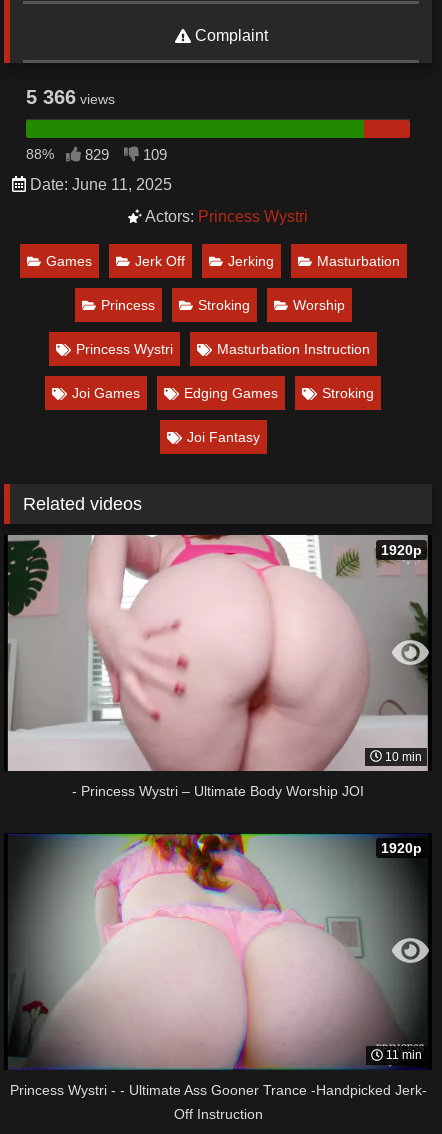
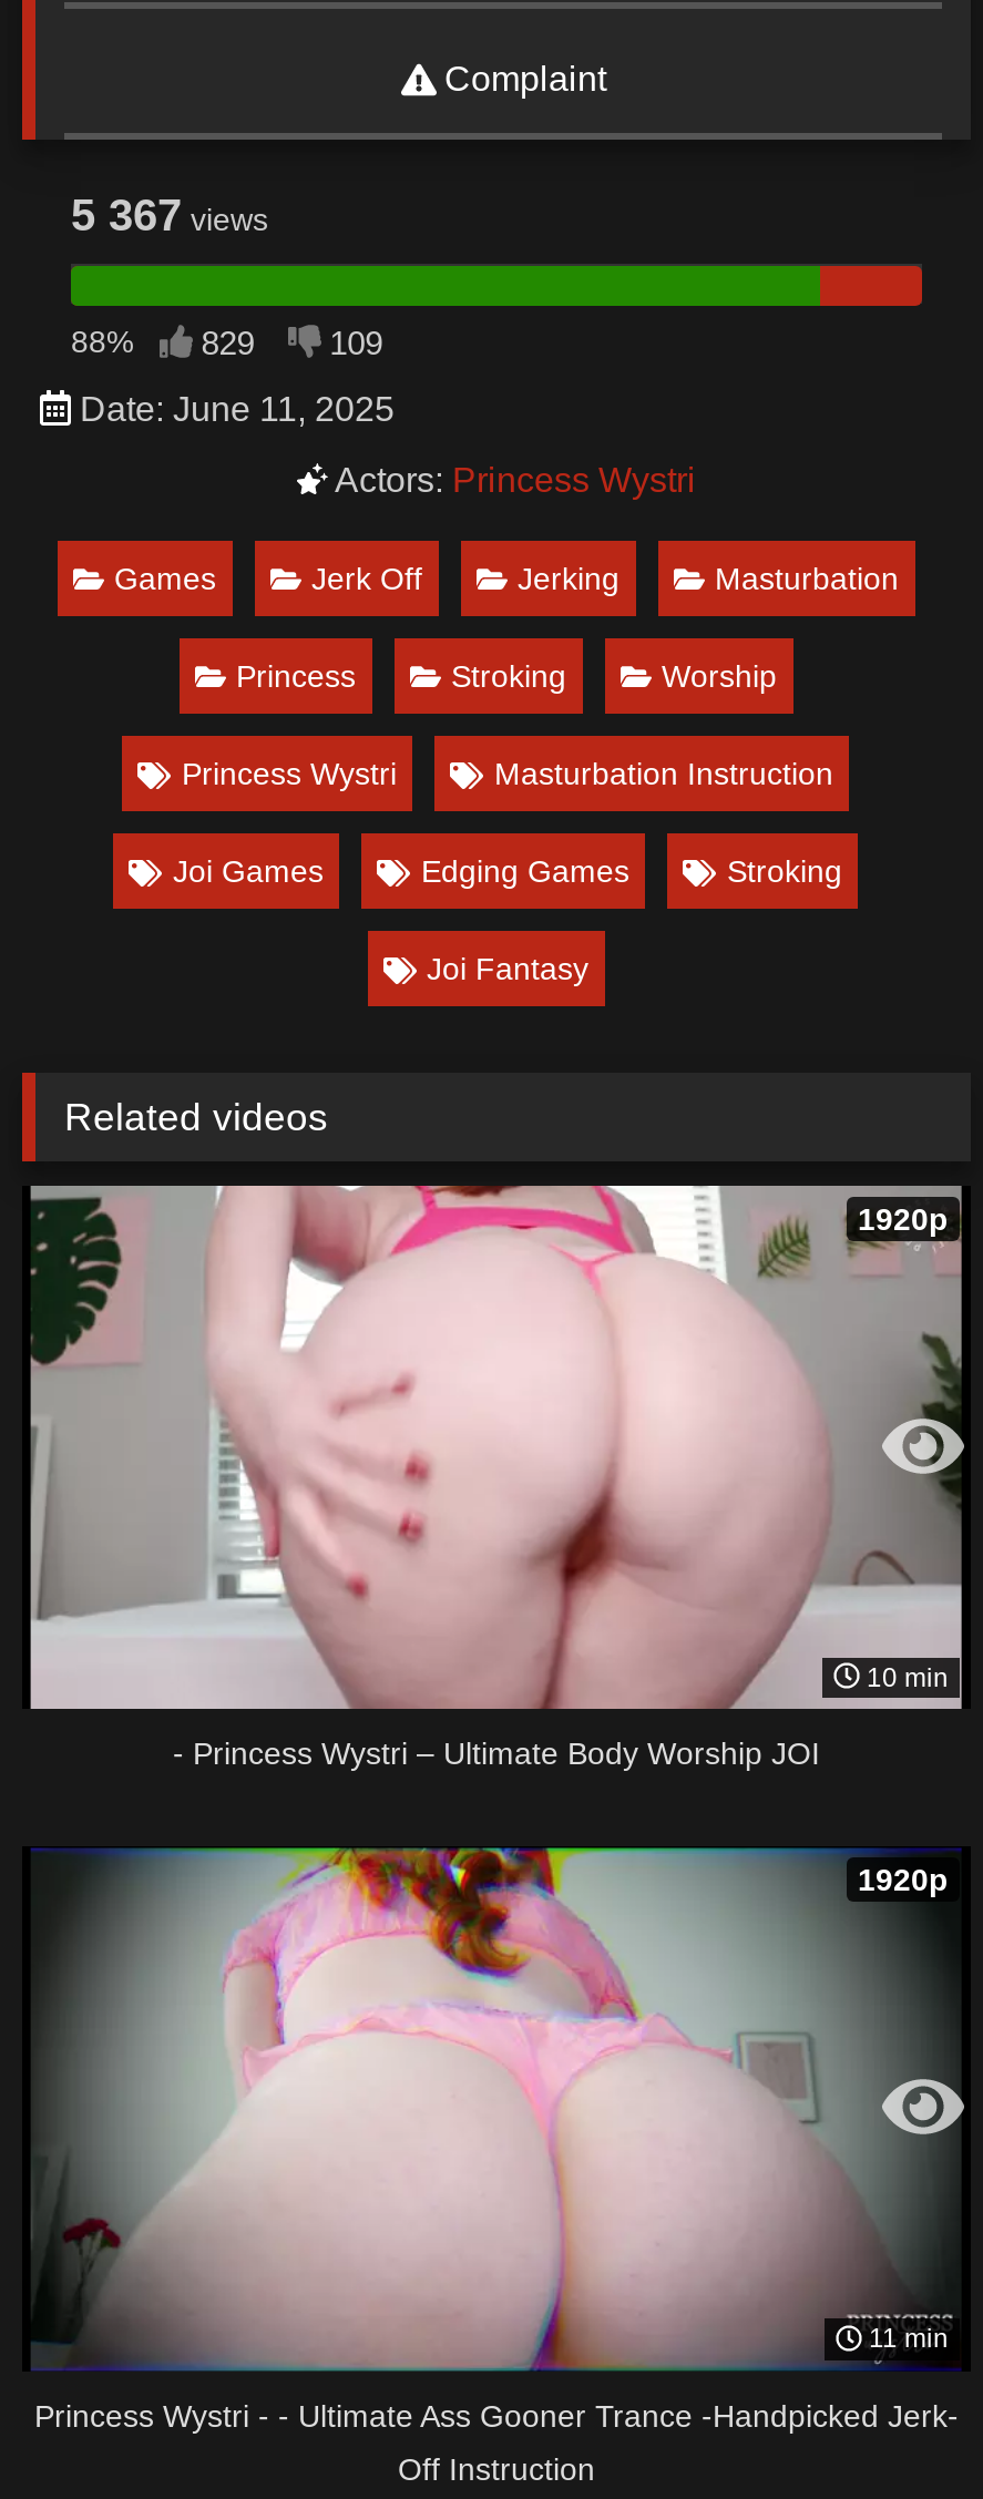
[26,86,115,108] 5 366 views -> [71,190,268,239] 5 367 views

